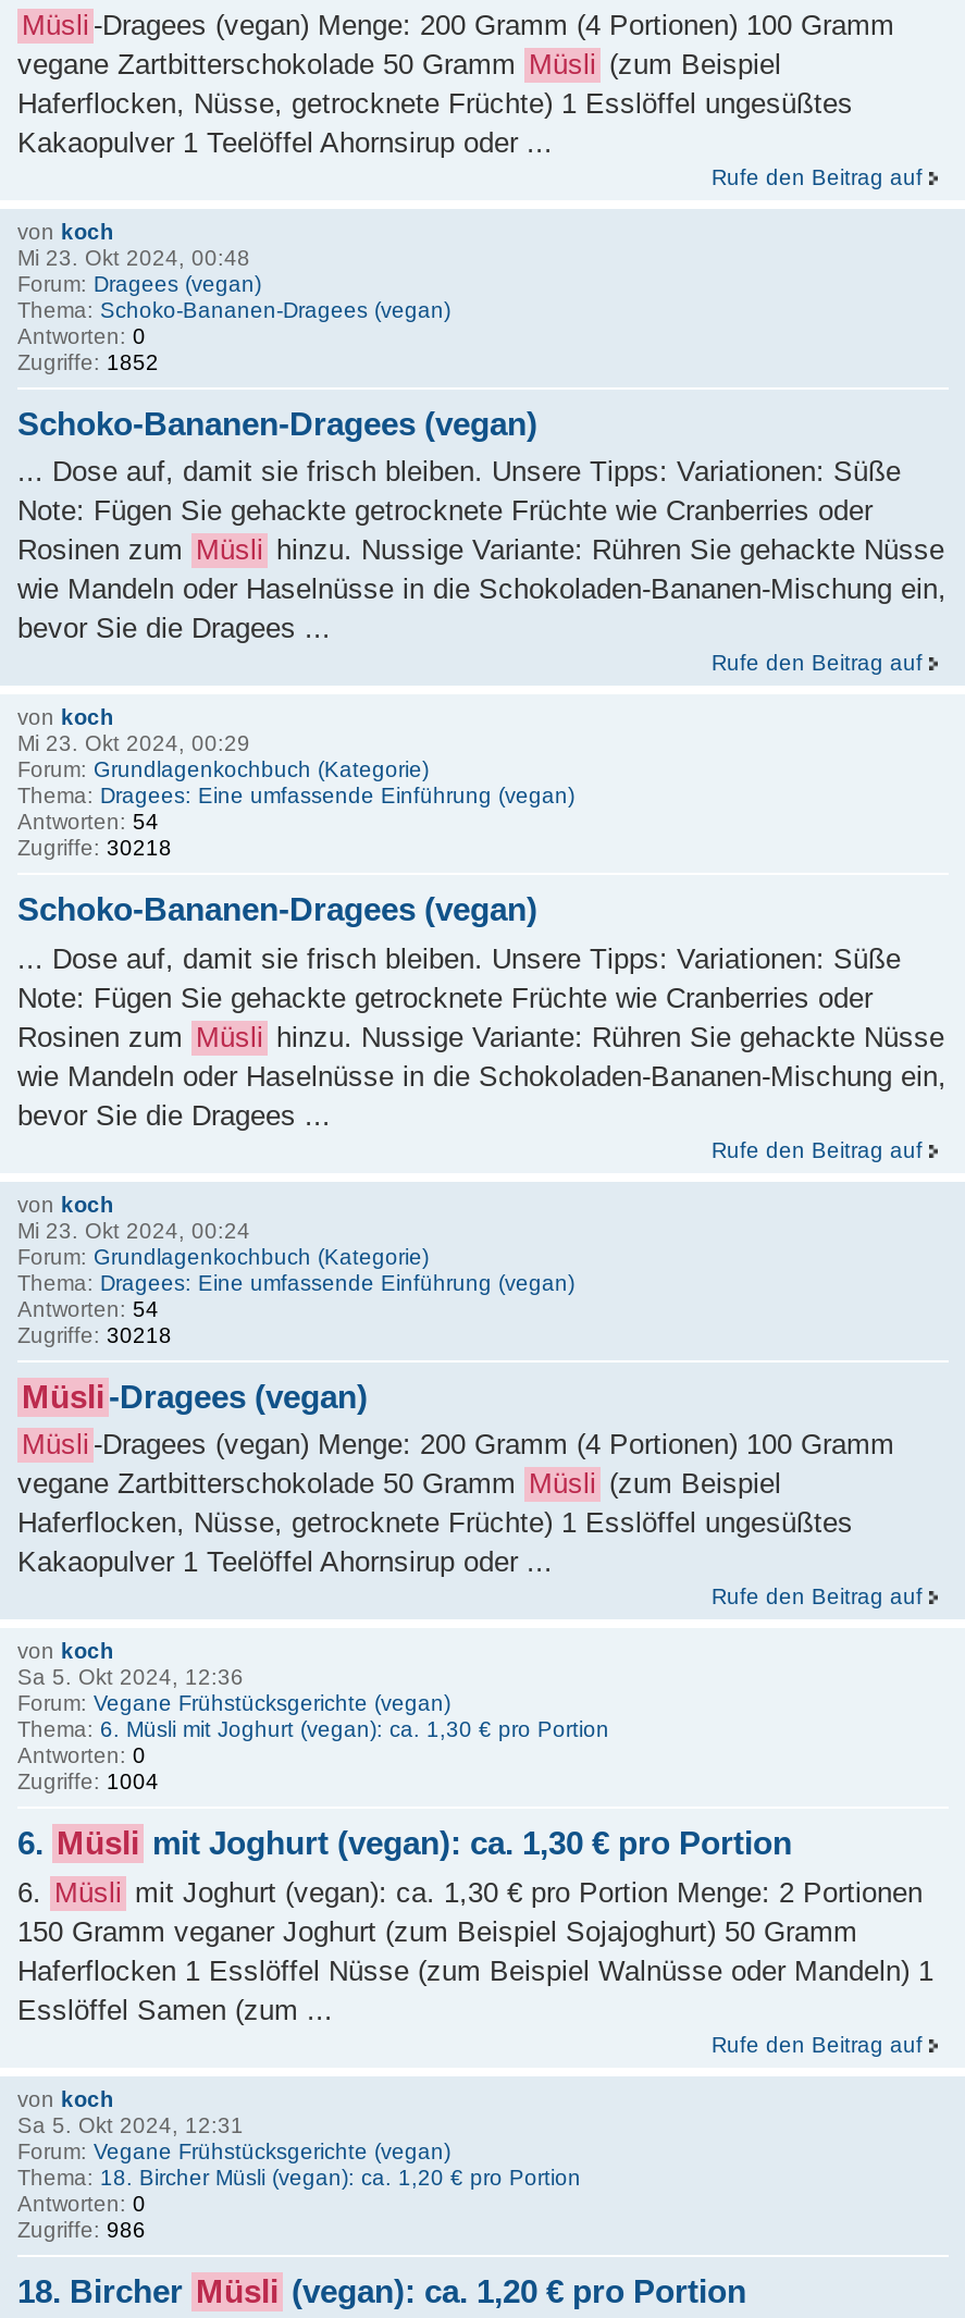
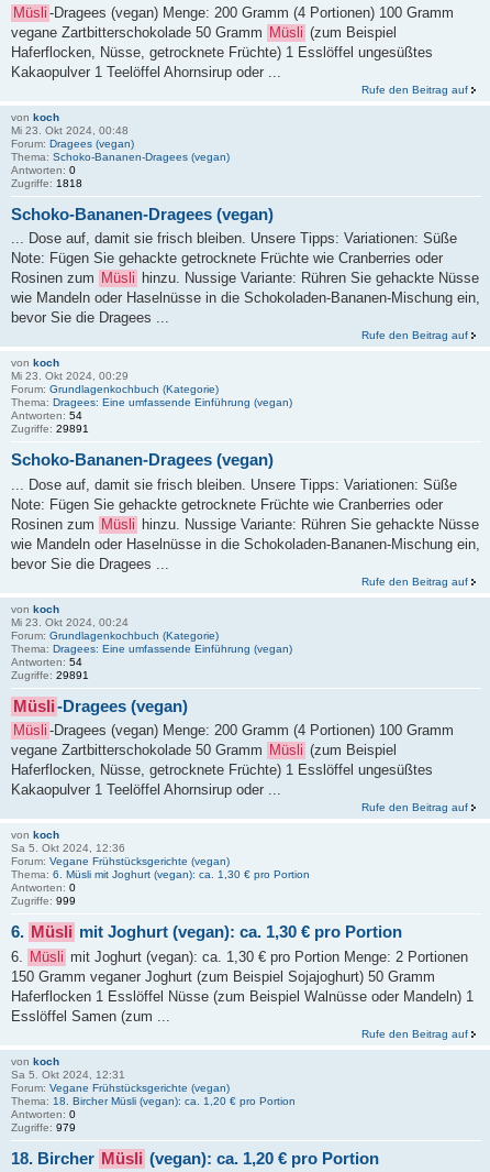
[17,350,159,374] Zugriffe: 1852 -> [11,177,82,189] Zugriffe: 1818
[17,837,172,861] Zugriffe: 30218 -> [11,423,89,435] Zugriffe: 29891
[17,1323,172,1347] Zugriffe: 30218 -> [11,669,89,681] Zugriffe: 29891
[17,1771,159,1795] Zugriffe: 1004 -> [11,895,76,907] Zugriffe: 999
[17,2218,146,2242] Zugriffe: 986 -> [11,1121,76,1133] Zugriffe: 979

